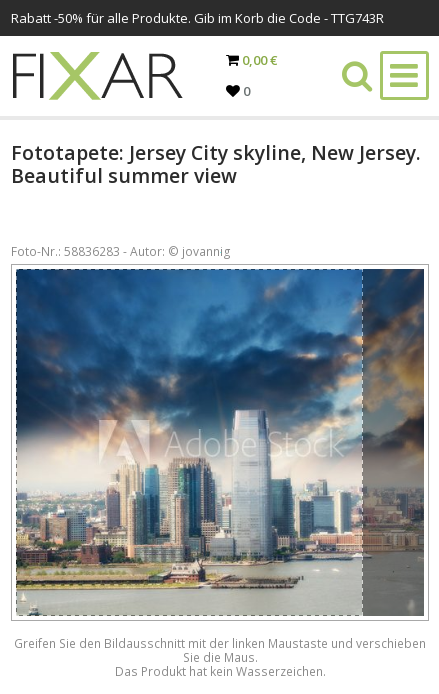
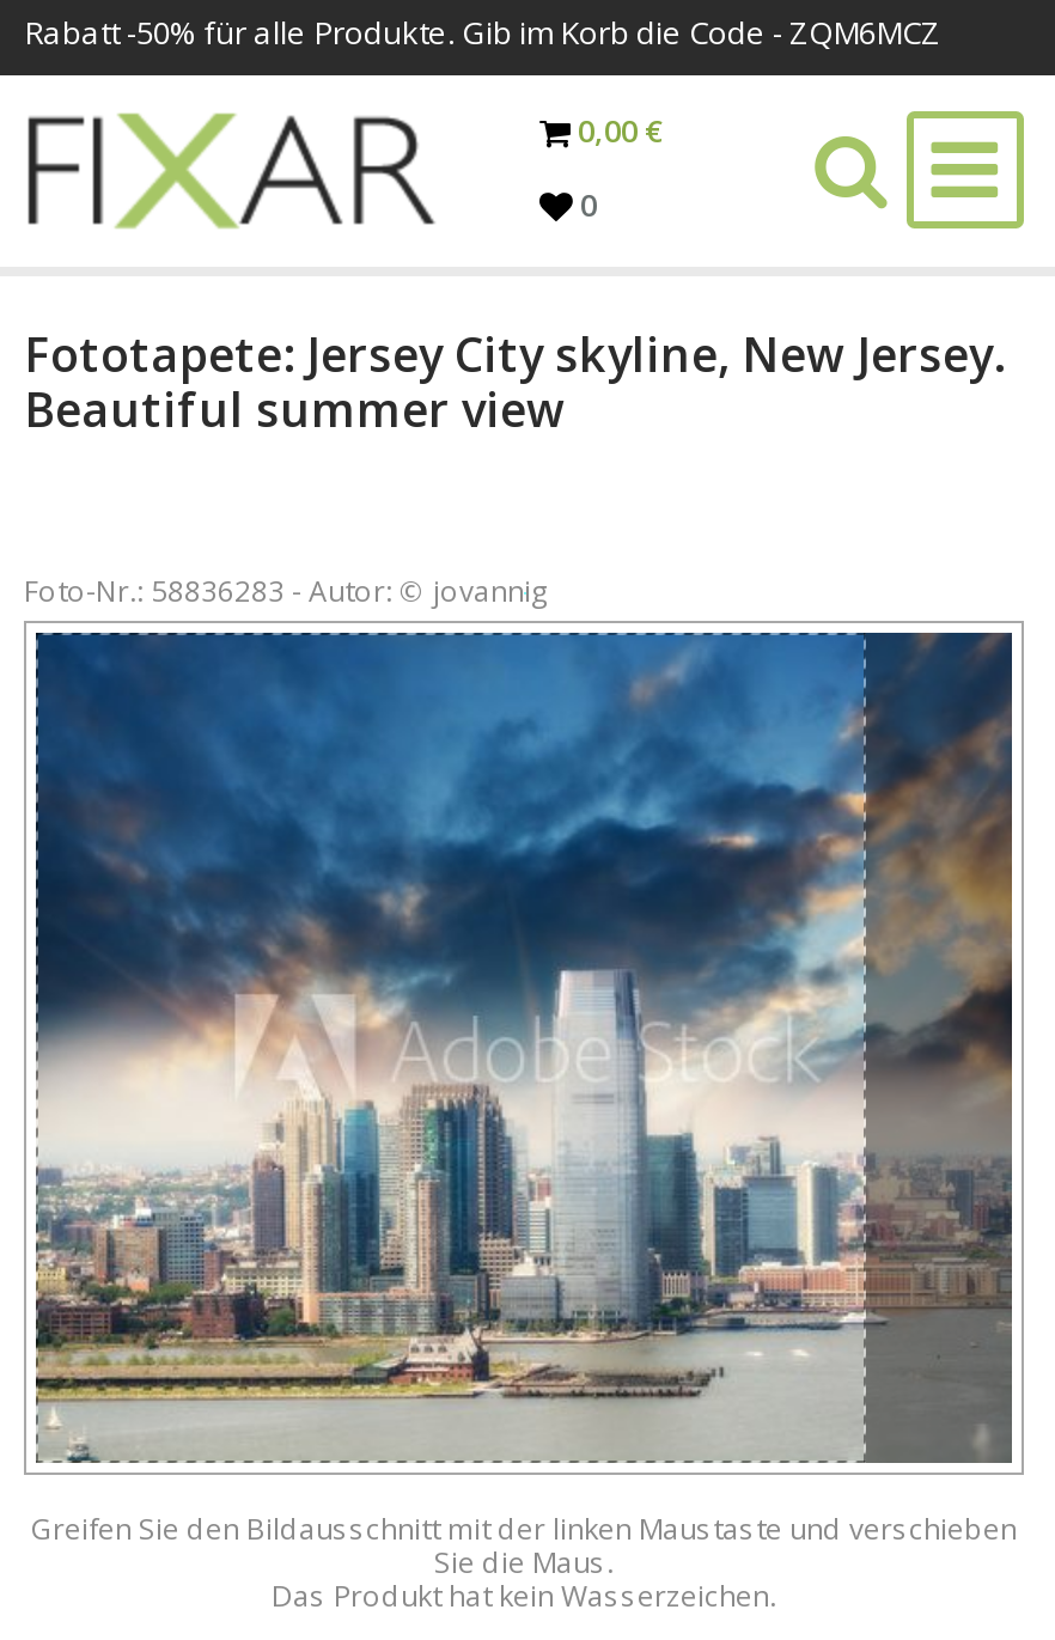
[11,9,384,27] Rabatt -50% für alle Produkte. Gib im Korb die Code - TTG743R -> [24,11,940,54] Rabatt -50% für alle Produkte. Gib im Korb die Code - ZQM6MCZ

